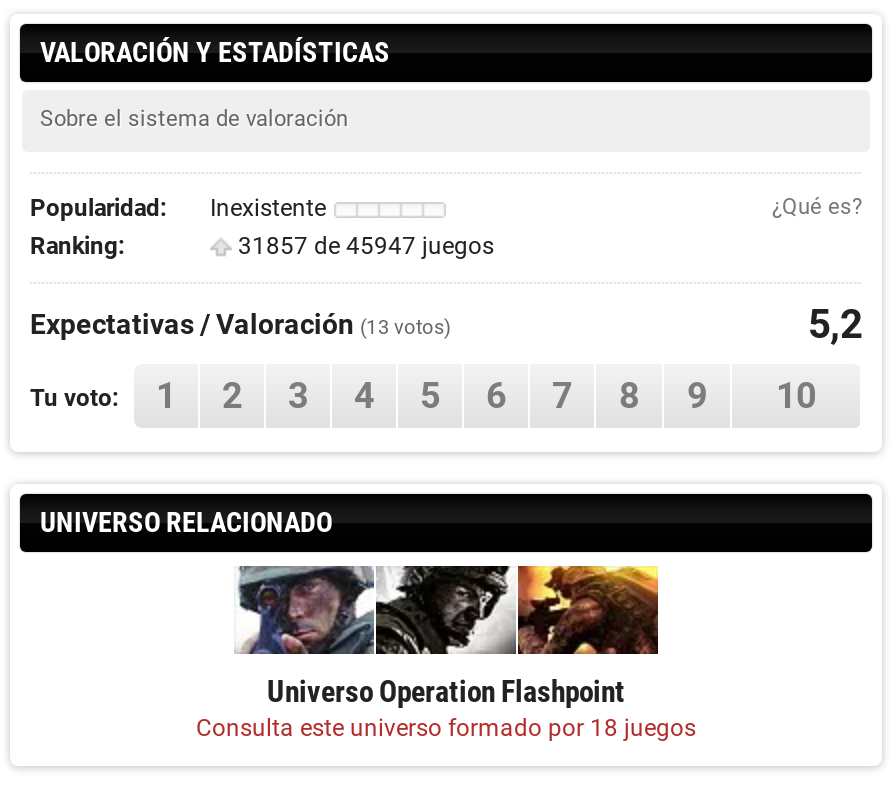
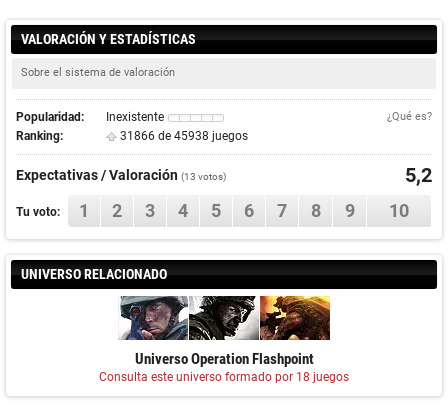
[238,233,494,261] 31857 de 45947 juegos -> [120,129,248,143] 31866 de 45938 juegos

